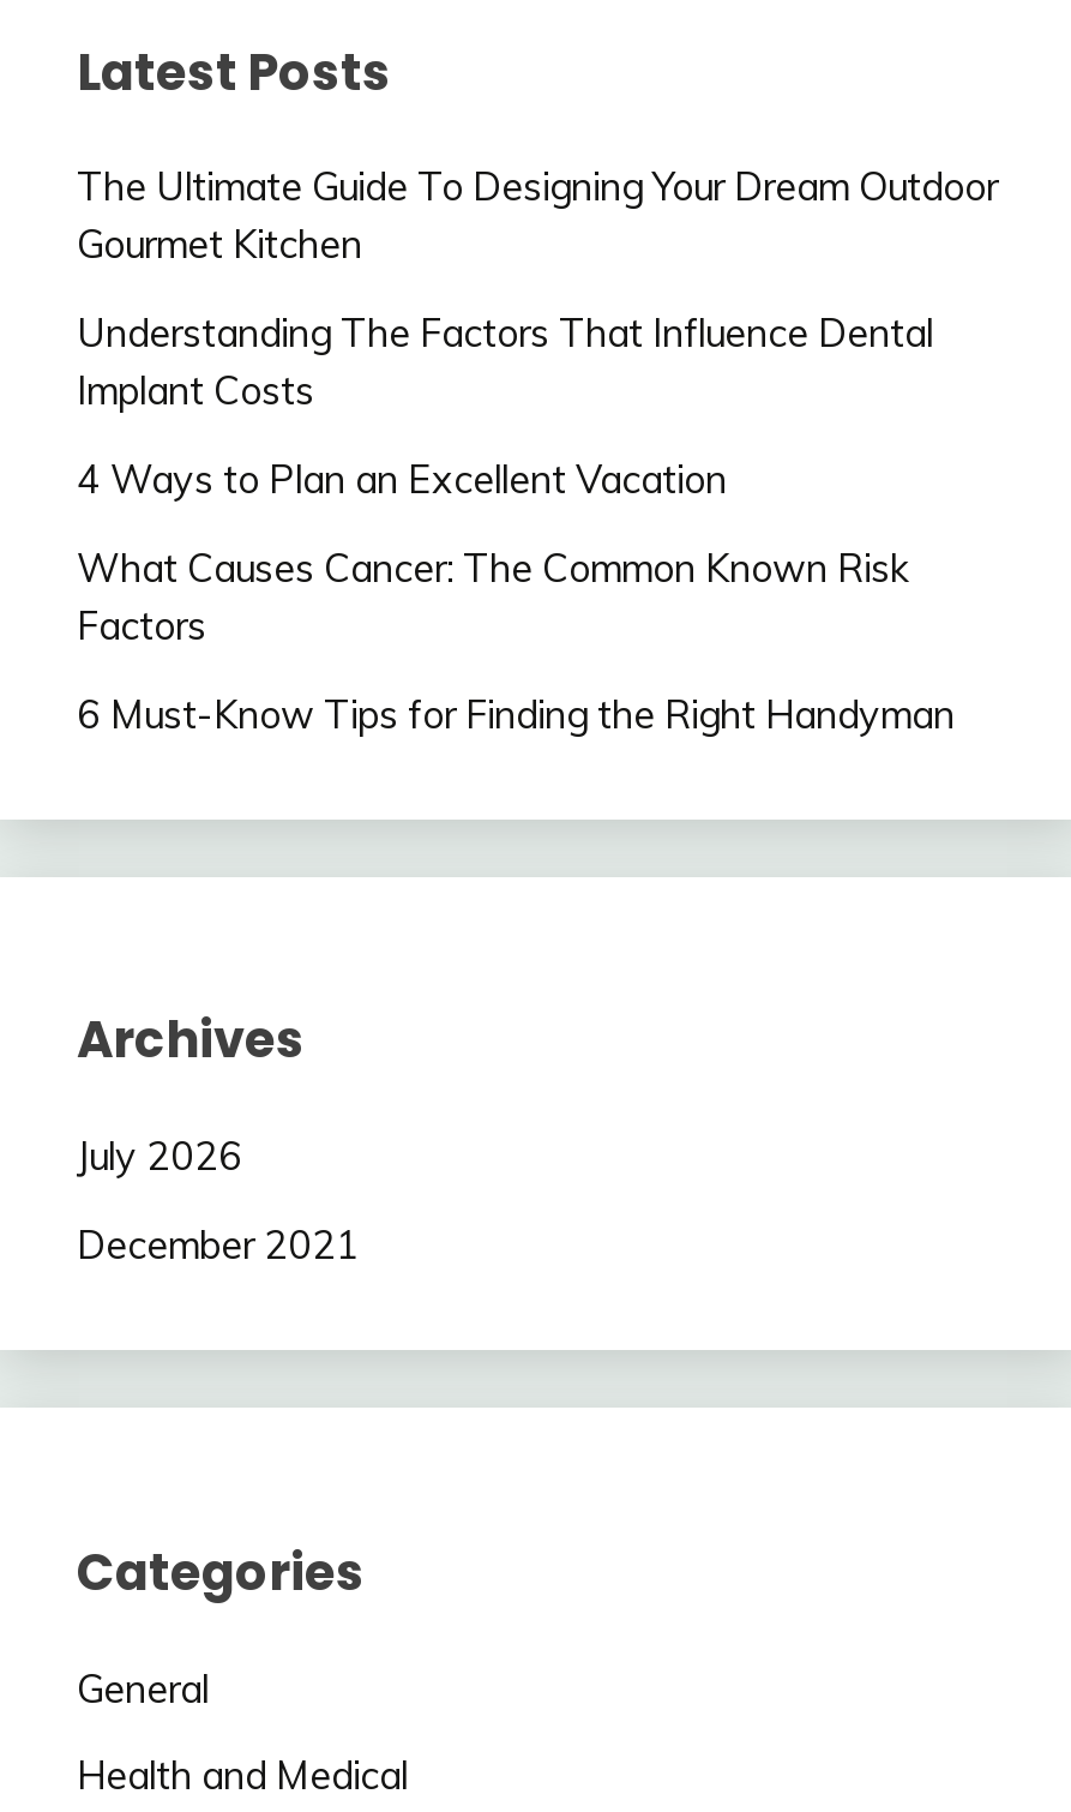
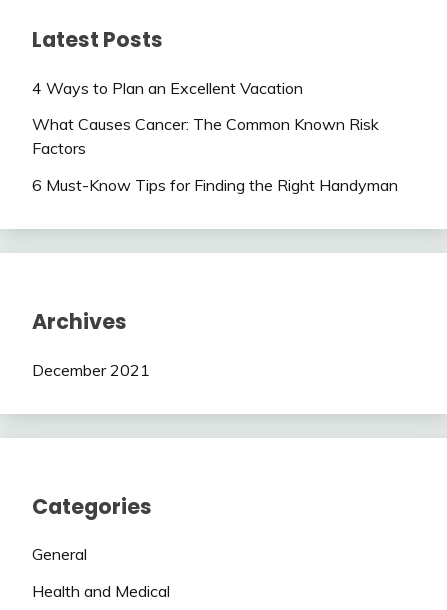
[77,162,998,414] The Ultimate Guide To Designing Your Dream Outdoor | Gourmet Kitchen | Understanding The Factors That Influence Dental | Implant Costs -> none
[77,1131,242,1179] July 2026 -> none

